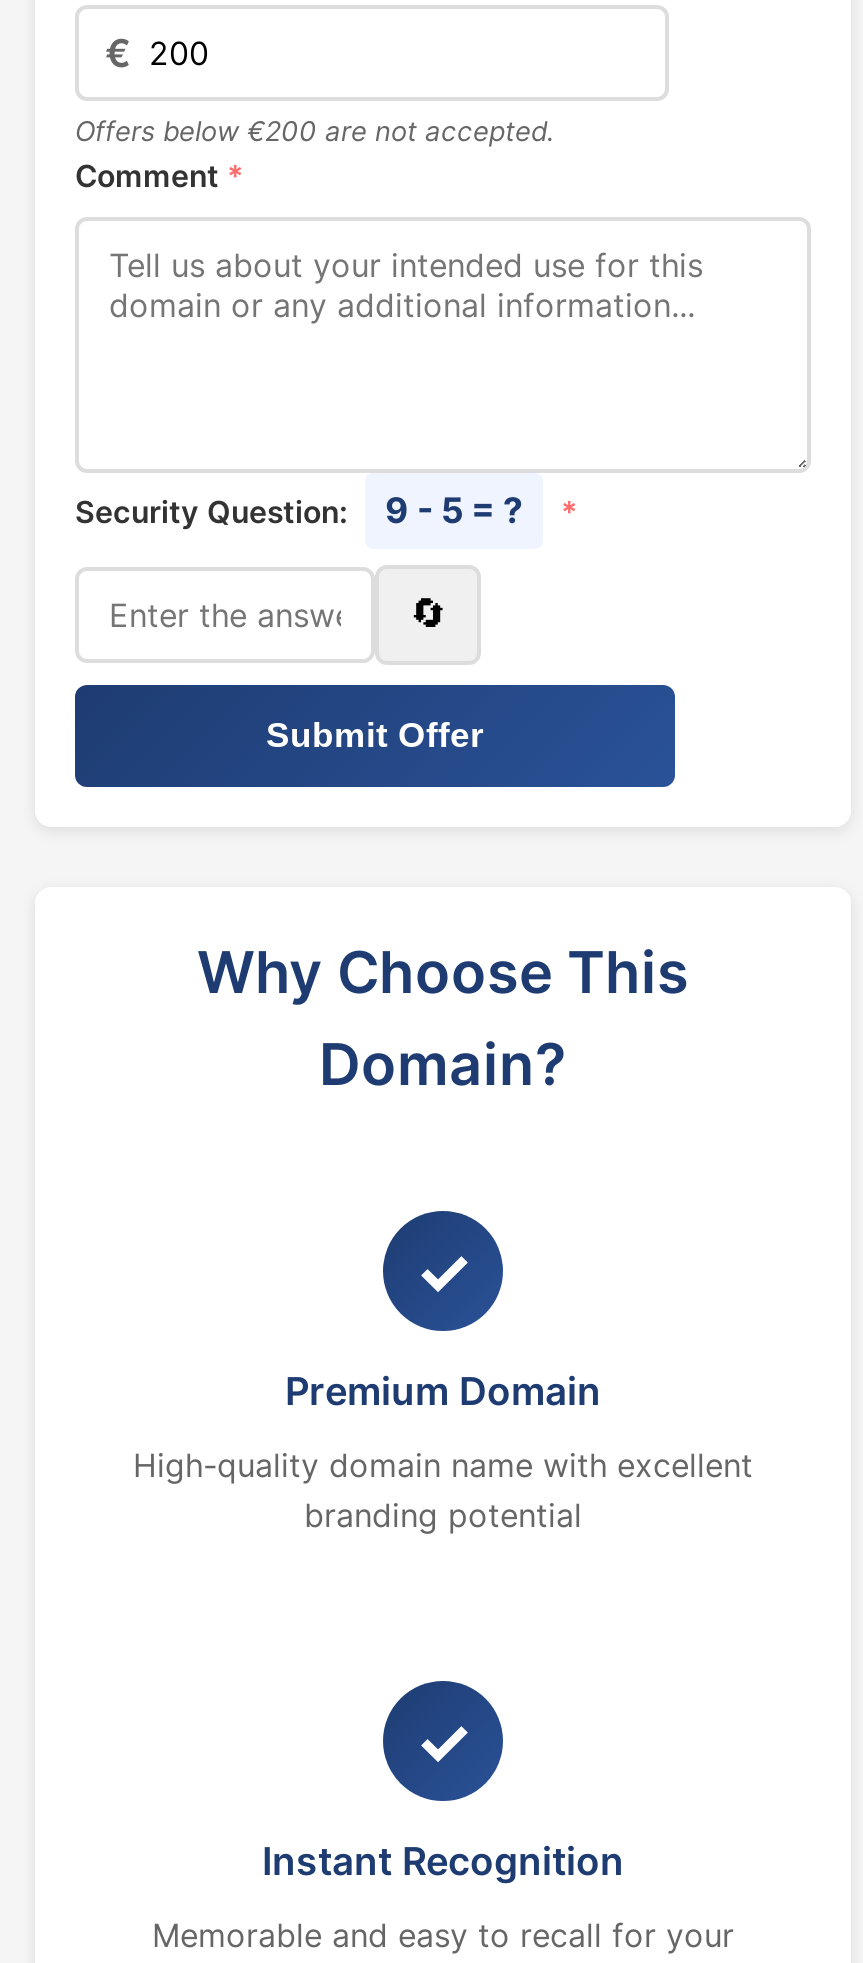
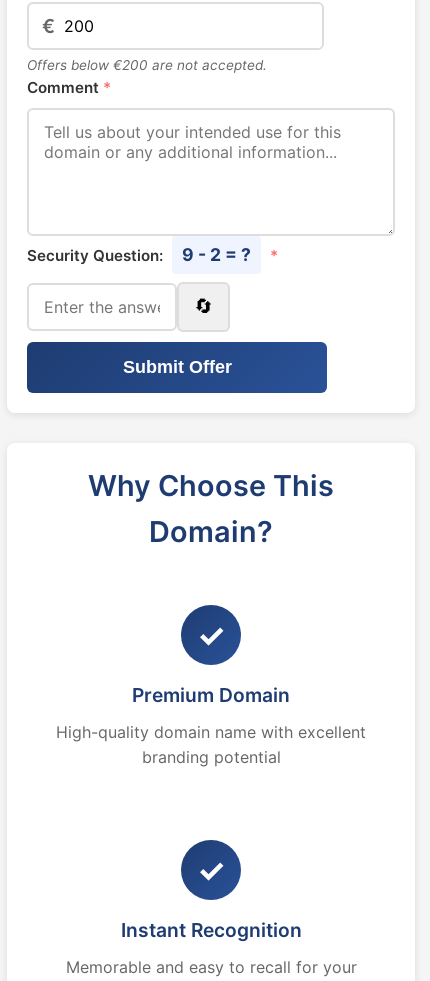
[385,489,523,531] 9 - 5 = ? -> [182,244,251,265] 9 - 2 = ?

